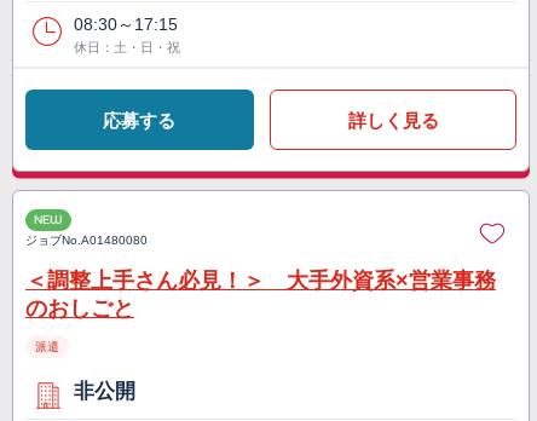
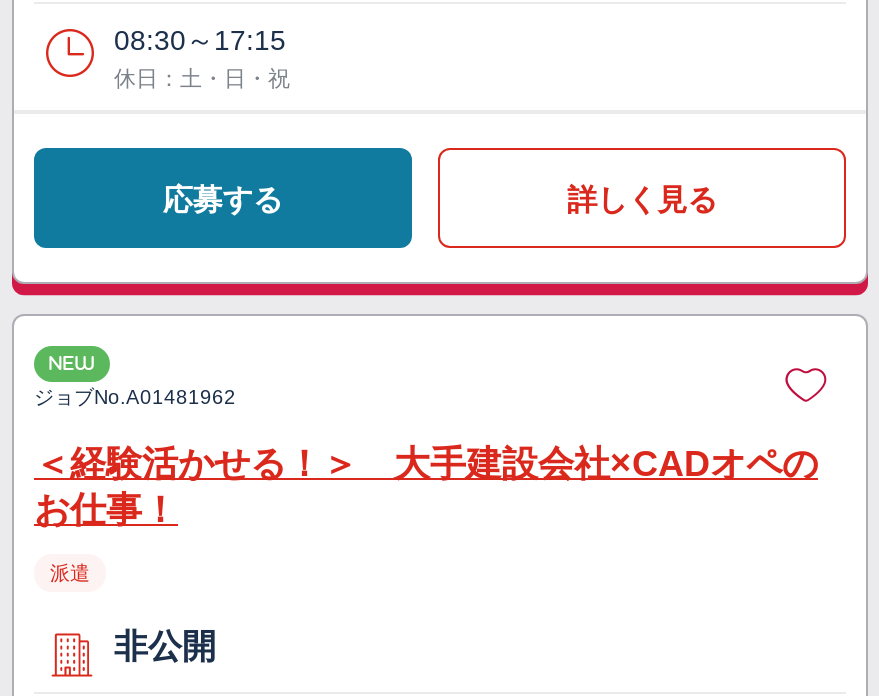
[25,234,148,247] ジョブNo. A01480080 -> [34,387,236,409] ジョブNo. A01481962
[25,269,496,321] ＜調整上手さん必見！＞ 大手外資系×営業事務 | のおしごと -> [34,445,818,531] ＜経験活かせる！＞ 大手建設会社×CADオペの | お仕事！

